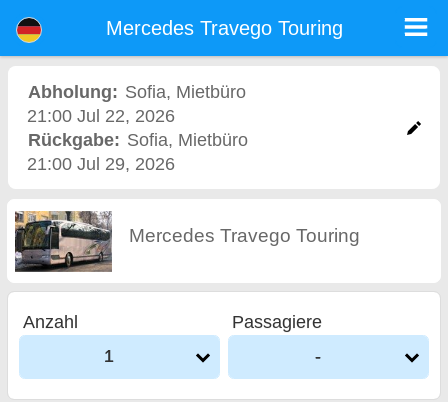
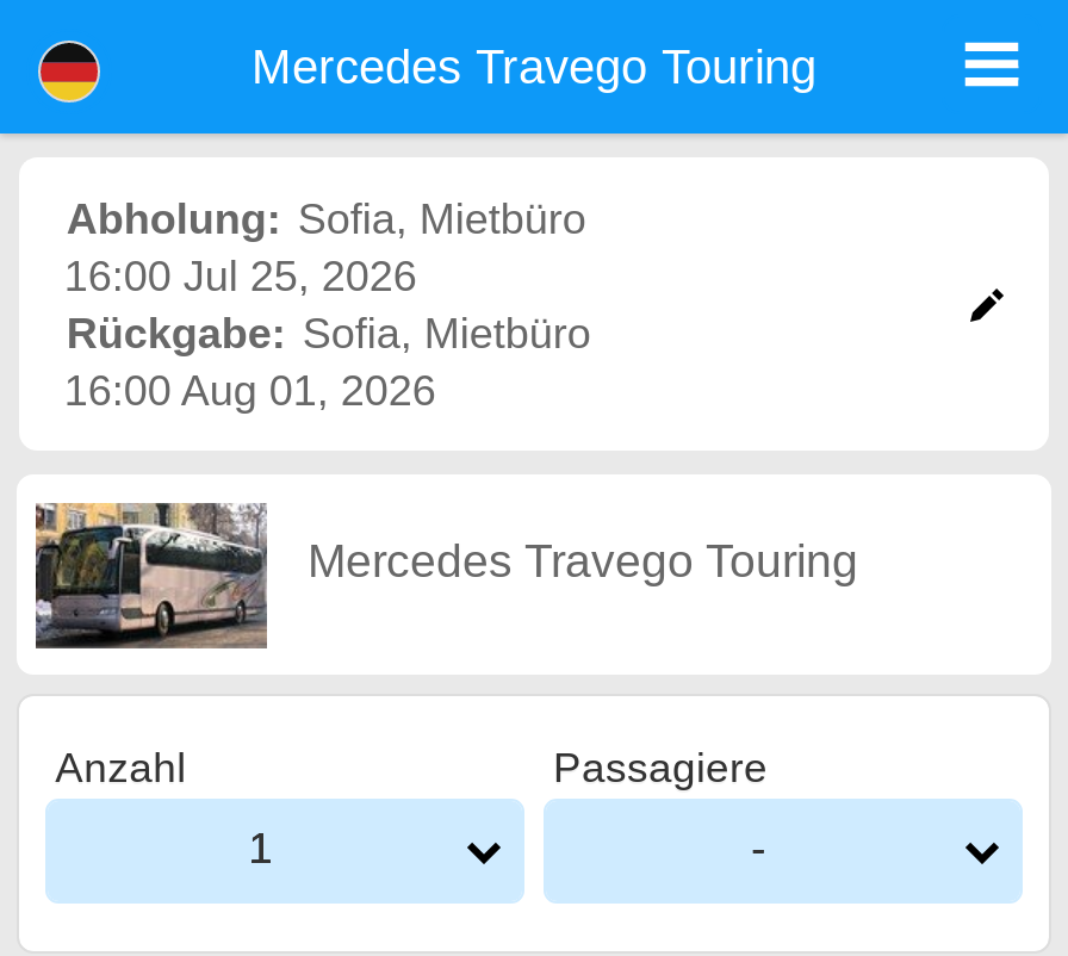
[27,106,175,126] 21:00 Jul 22, 2026 -> [64,252,417,300] 16:00 Jul 25, 2026
[27,154,175,174] 21:00 Jul 29, 2026 -> [64,366,436,414] 16:00 Aug 01, 2026

